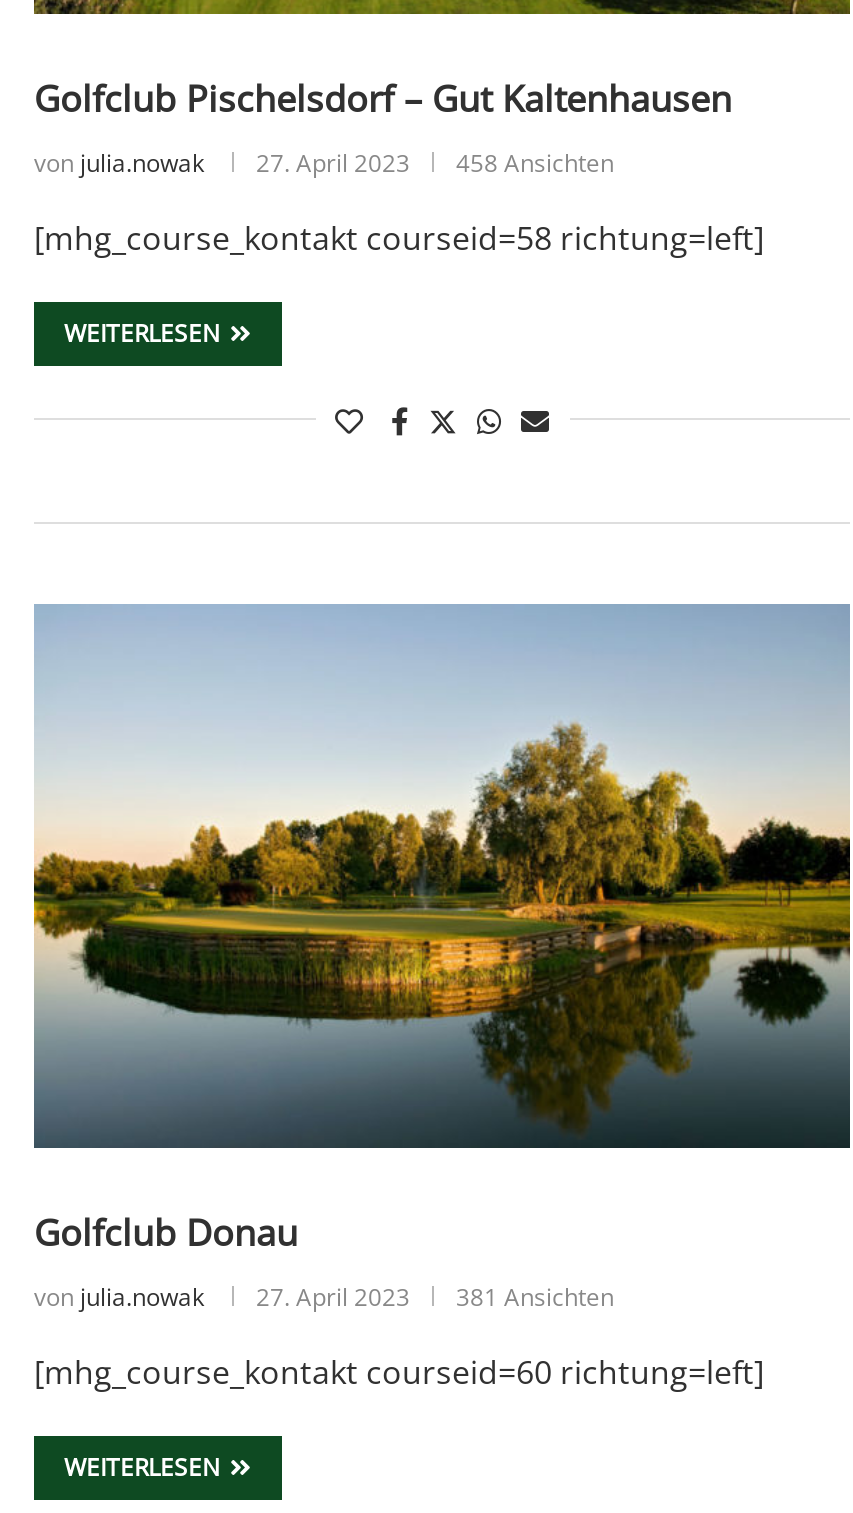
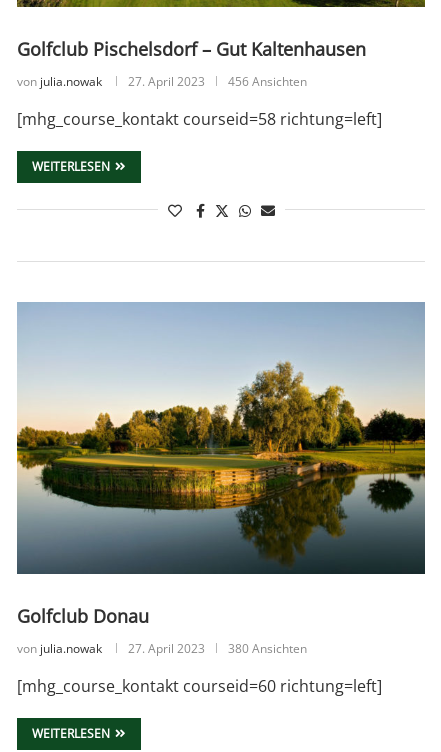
[34,145,614,179] von julia.nowak 27. April 2023 458 Ansichten -> [17,73,307,90] von julia.nowak 27. April 2023 456 Ansichten
[34,1279,614,1313] von julia.nowak 27. April 2023 381 Ansichten -> [17,640,307,657] von julia.nowak 27. April 2023 380 Ansichten

